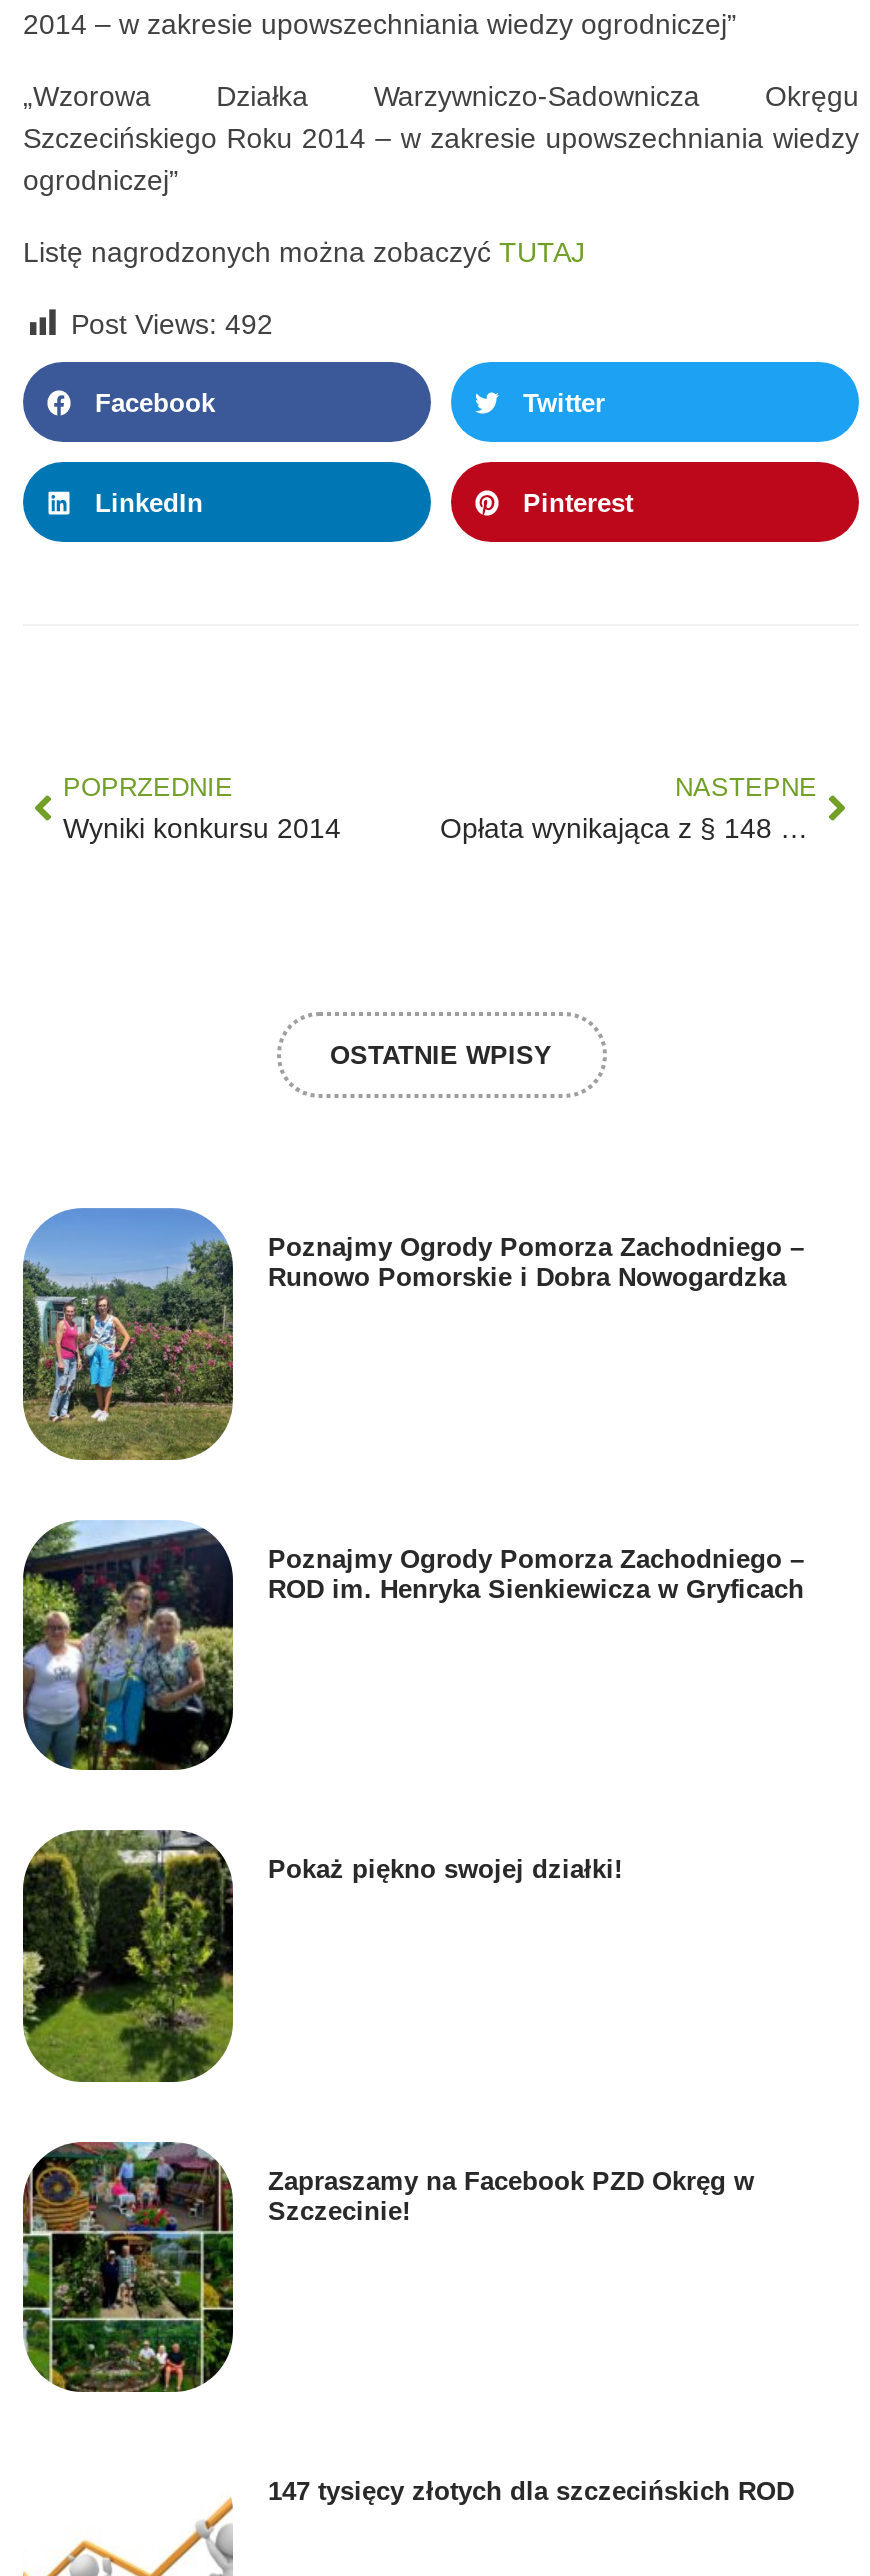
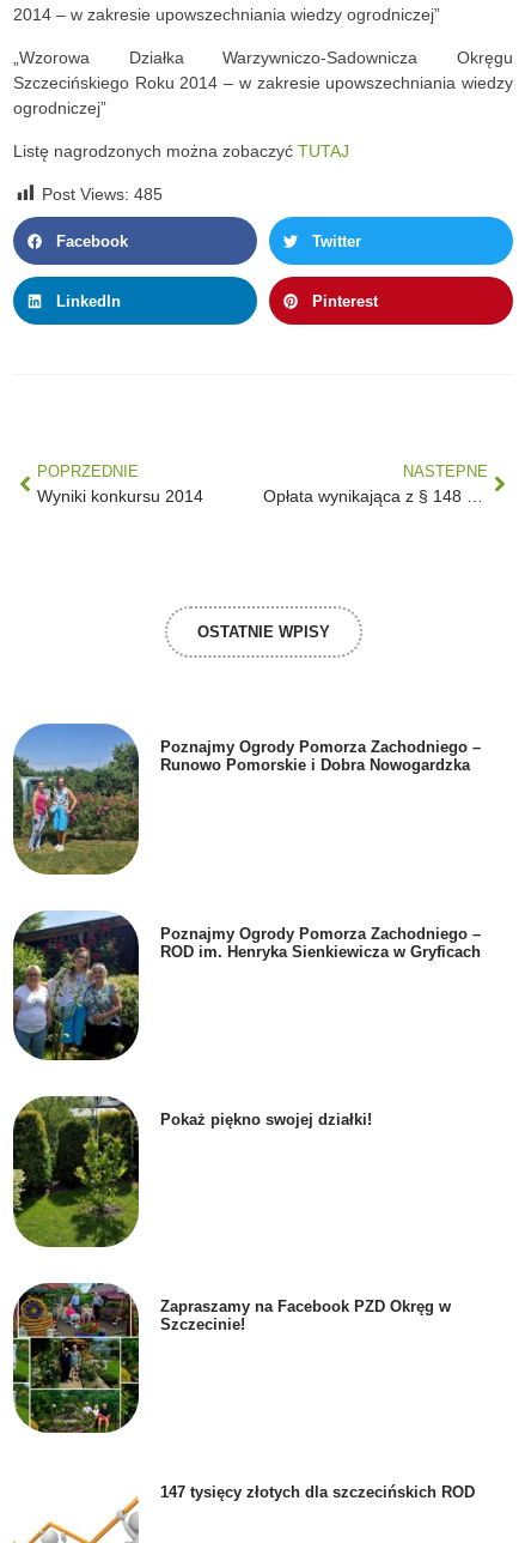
[71,308,273,340] Post Views: 492 -> [42,185,163,204] Post Views: 485

